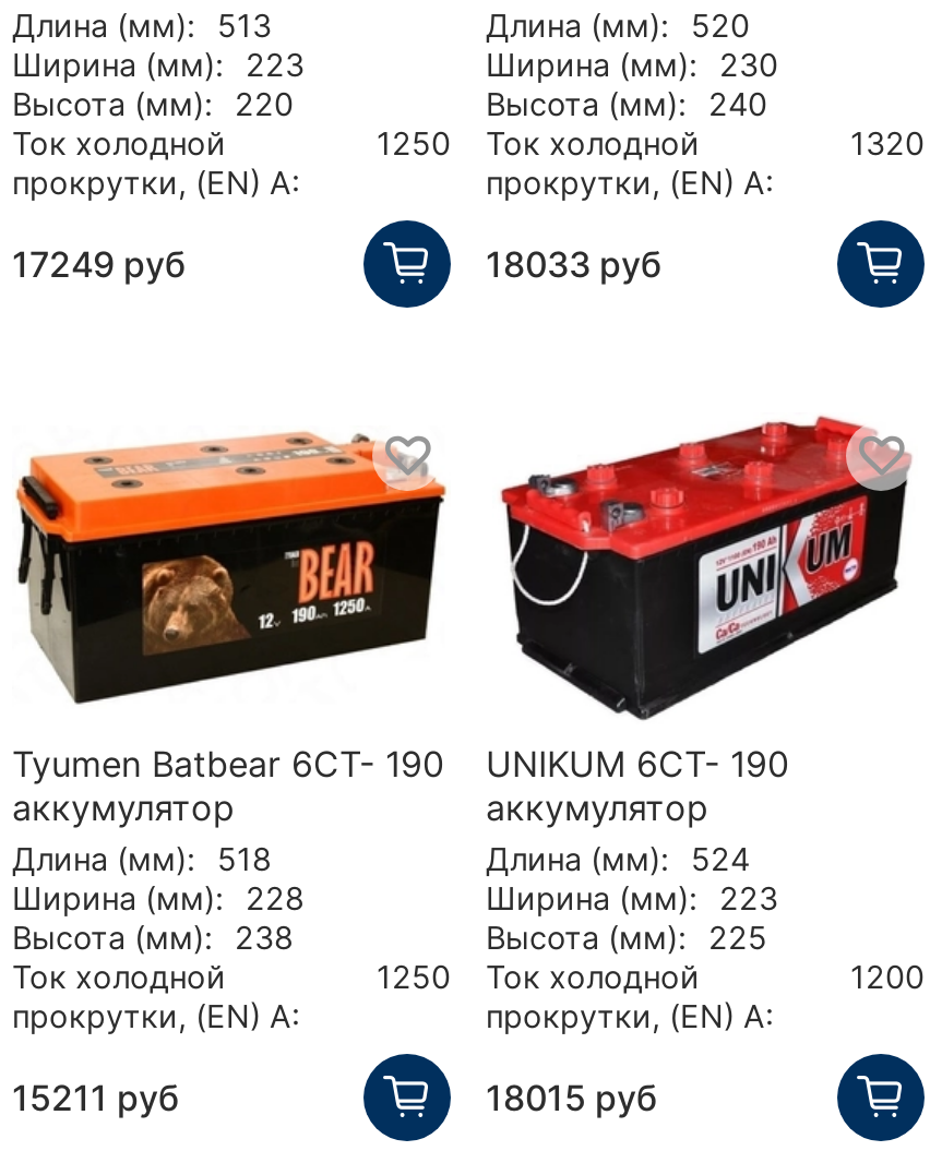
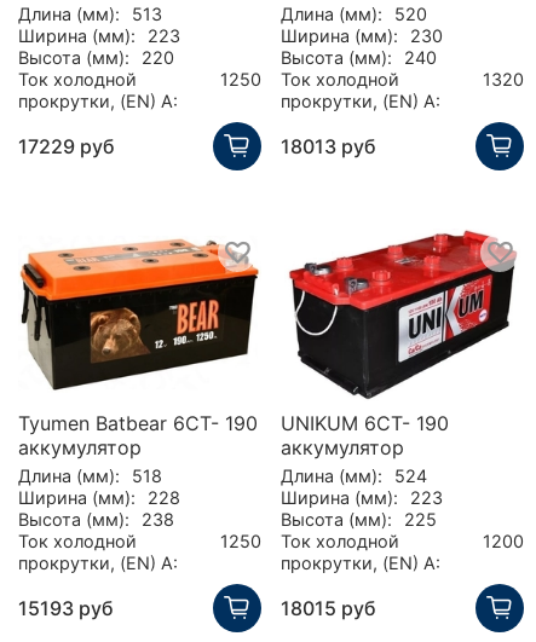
[12,241,187,285] 17249 руб -> [18,134,115,158] 17229 руб
[486,241,663,285] 18033 руб -> [281,134,376,158] 18013 руб
[12,1076,180,1119] 15211 руб -> [18,596,114,620] 15193 руб

